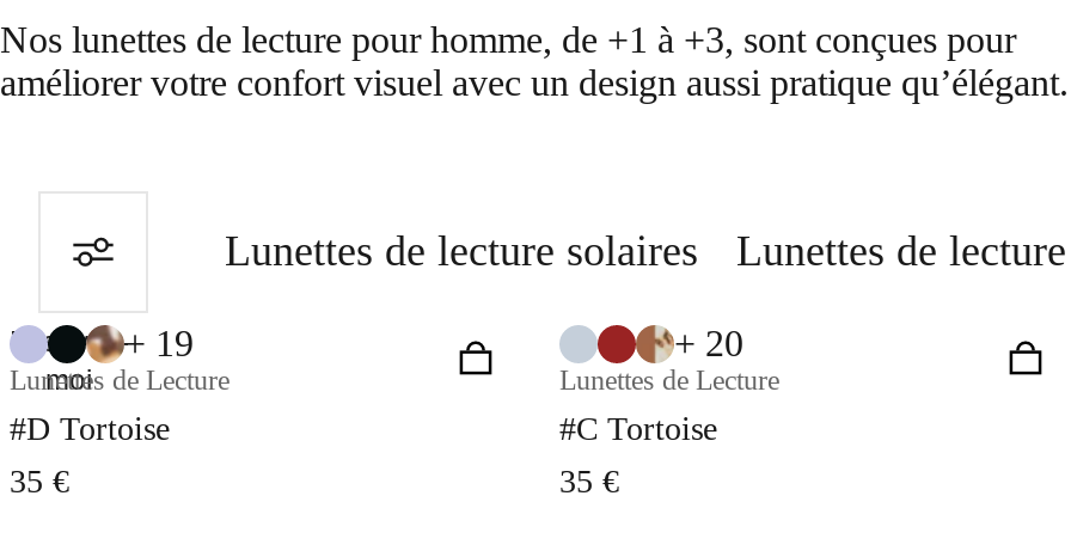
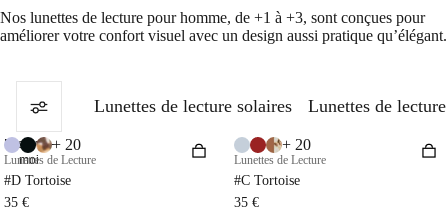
[124,322,194,362] + 19 -> [52,136,81,153] + 20

